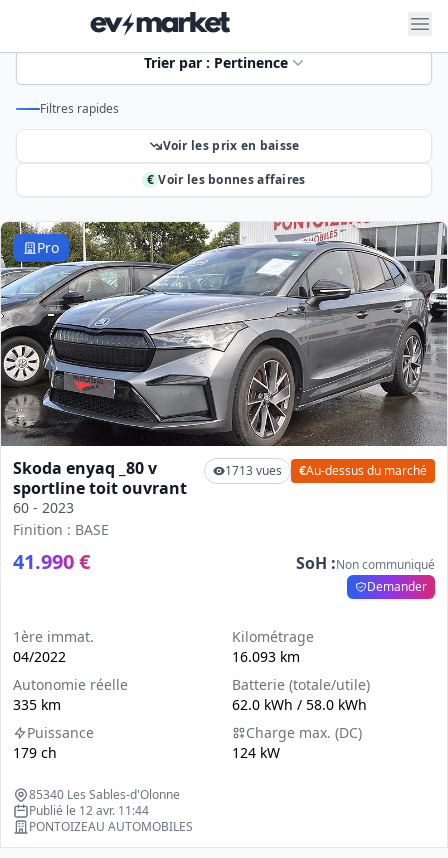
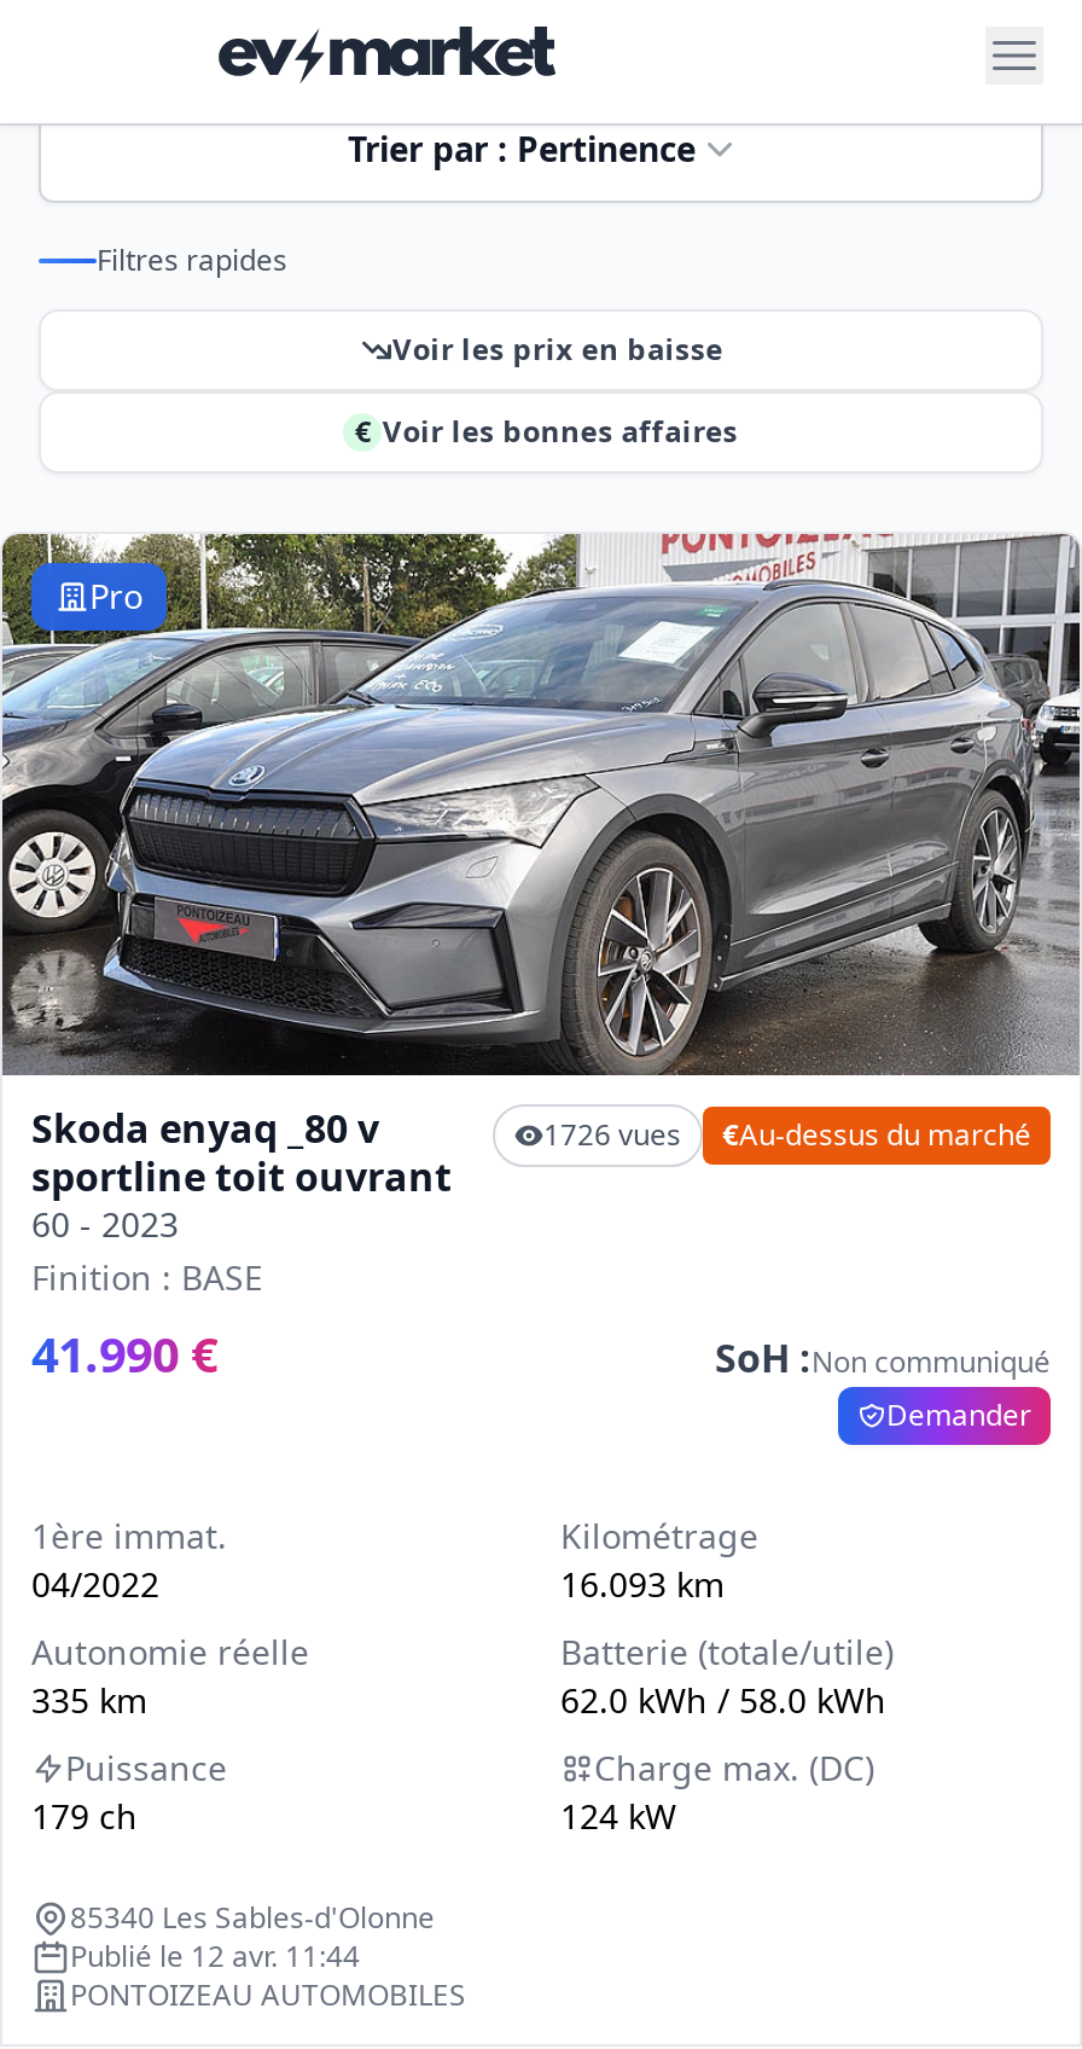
[225,462,427,479] 1713 vues €Au-dessus du marché -> [543,1114,1031,1155] 1726 vues €Au-dessus du marché

